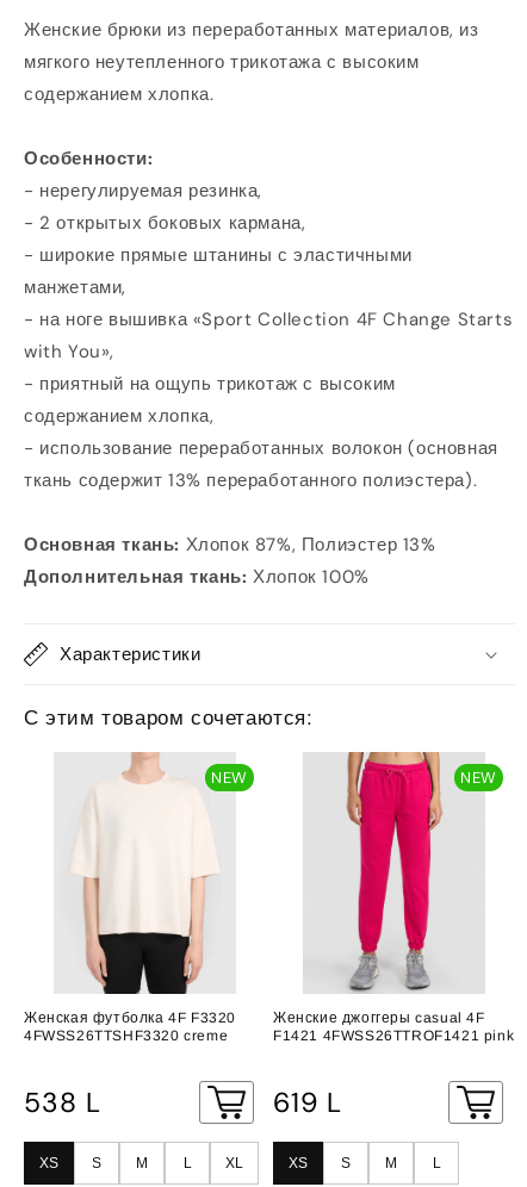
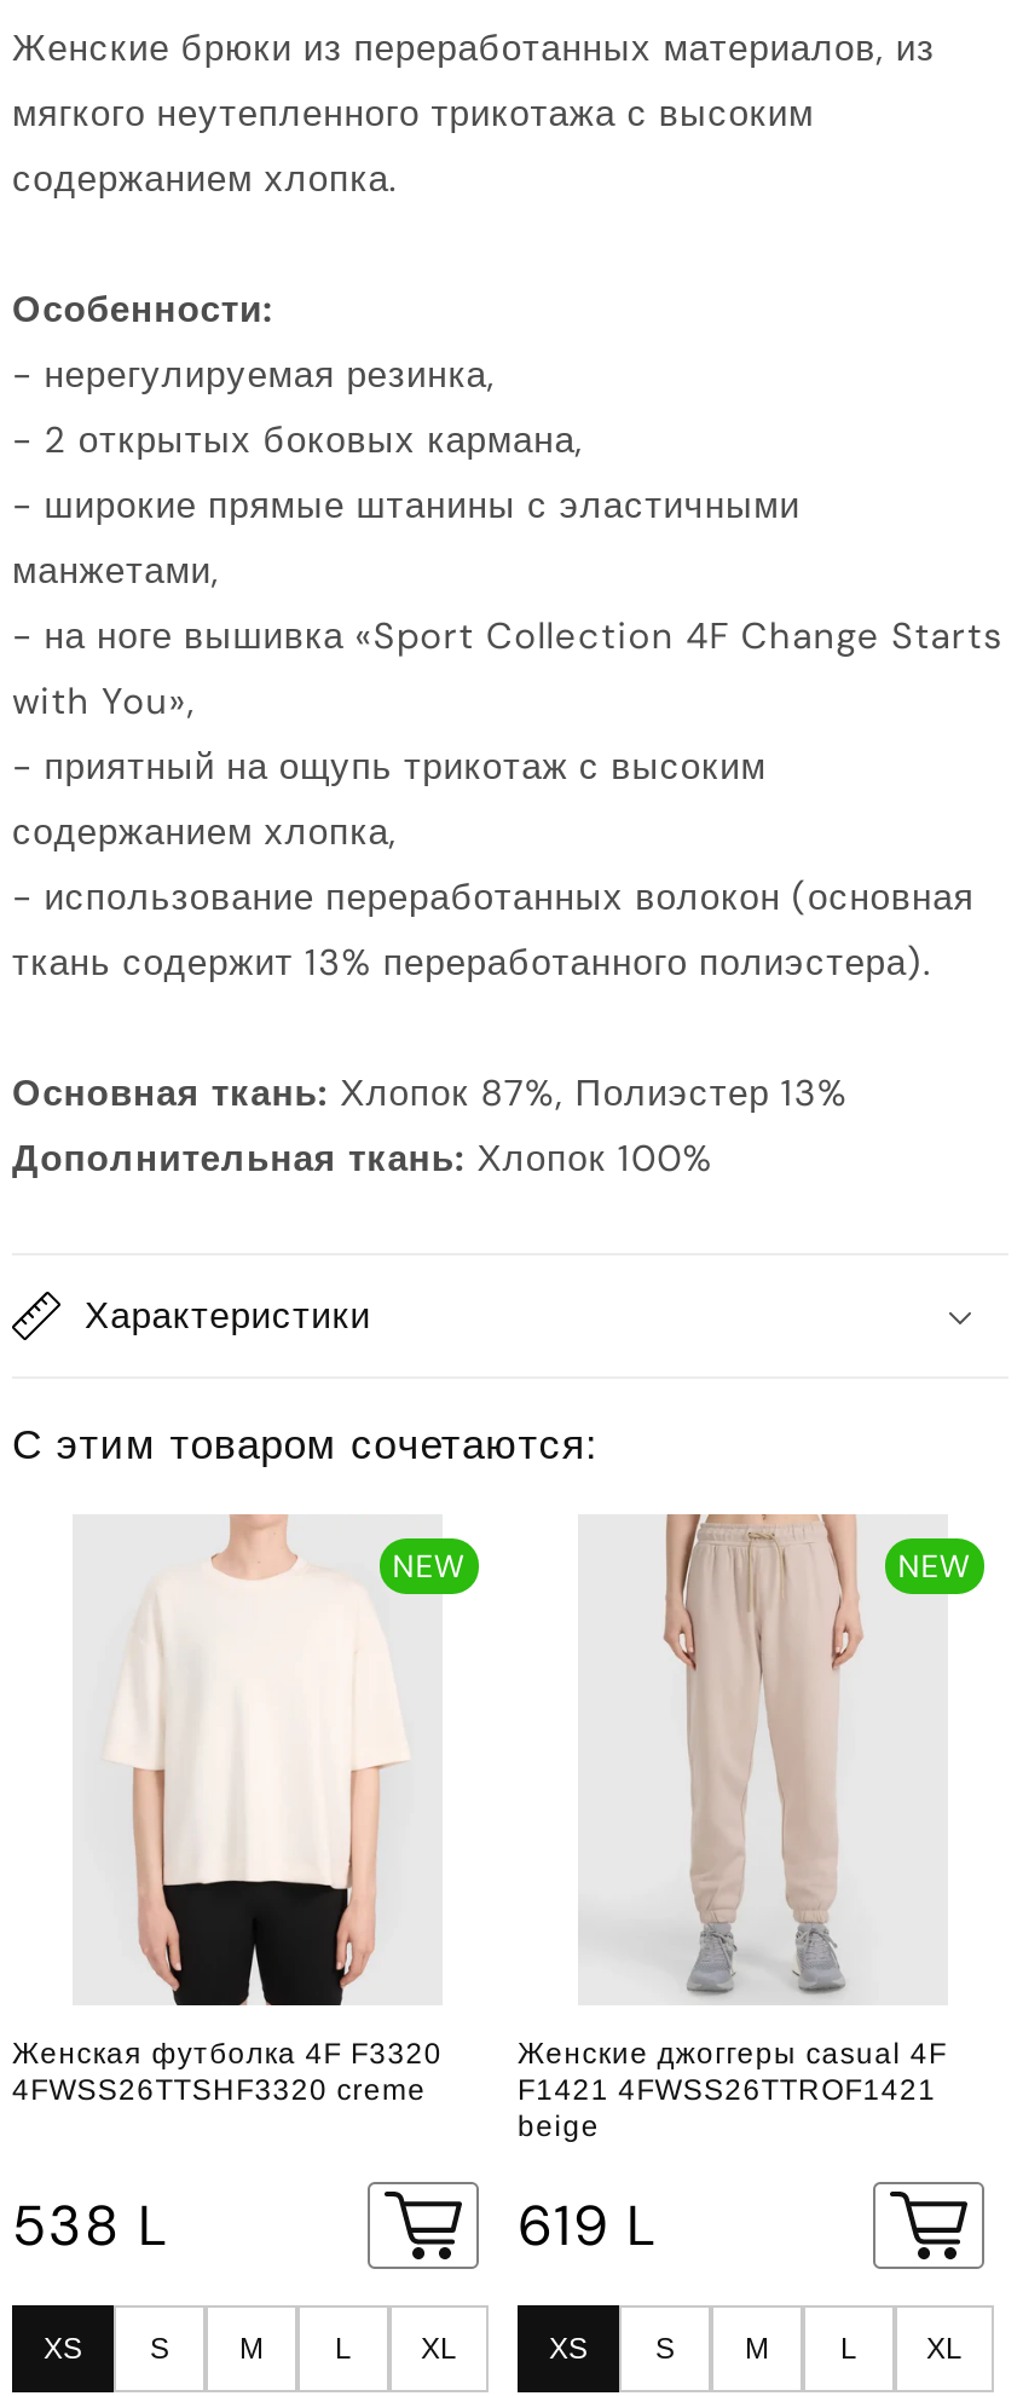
[273,753,514,1044] [image] | F1421 4FWSS26TTROF1421 pink -> [518,1514,936,2143] [image] | F1421 4FWSS26TTROF1421 | beige
none -> [926,2332,963,2366] XL

